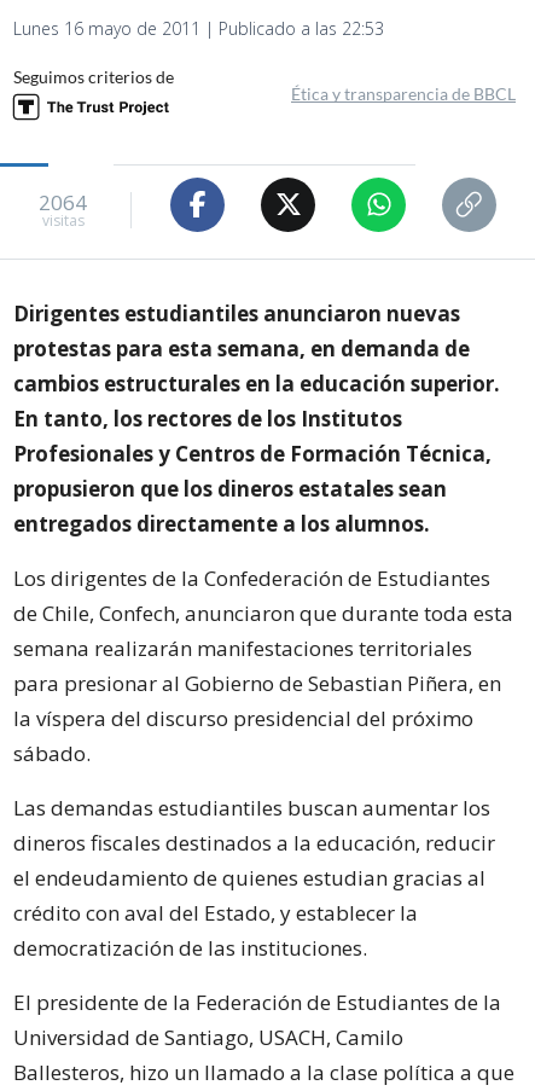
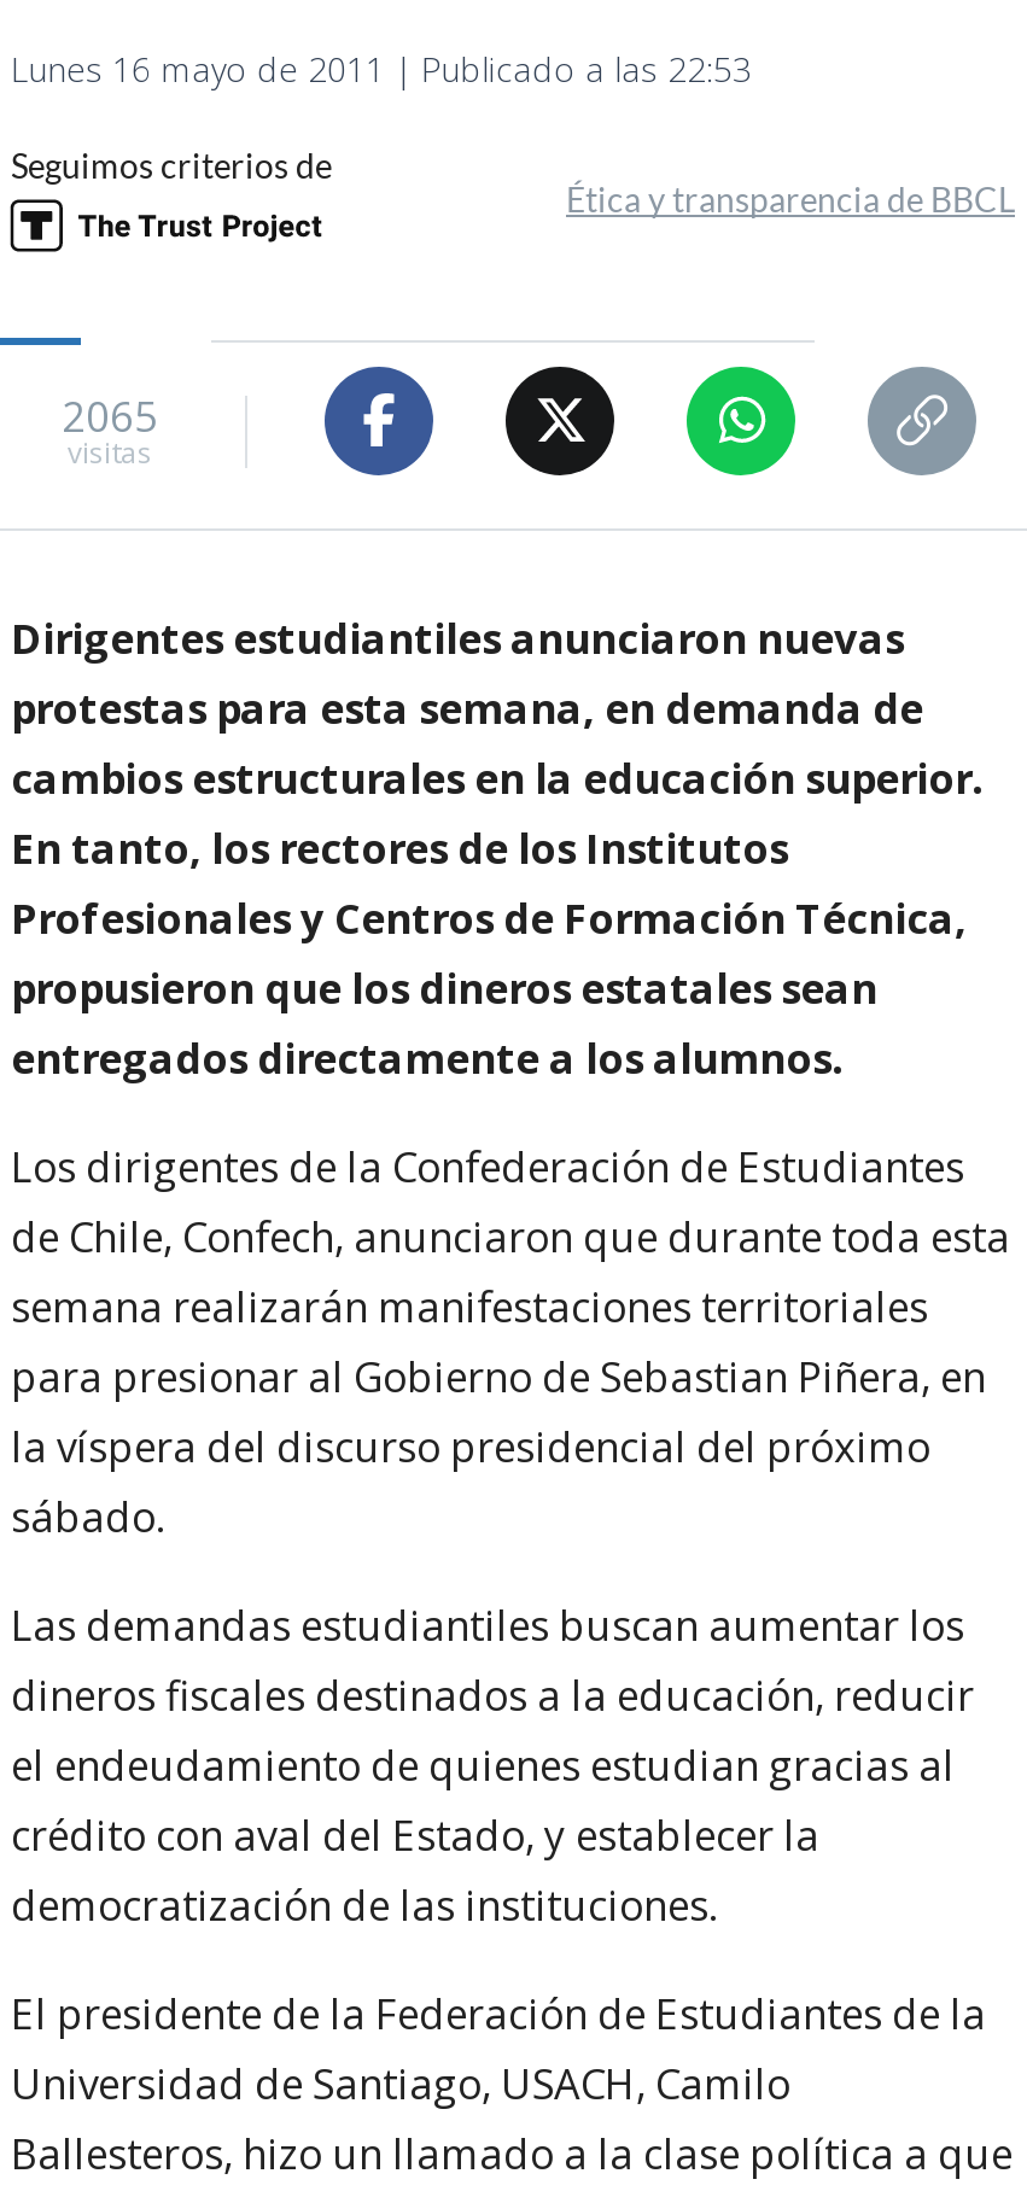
[39,189,87,217] 2064 -> [62,389,158,445] 2065

